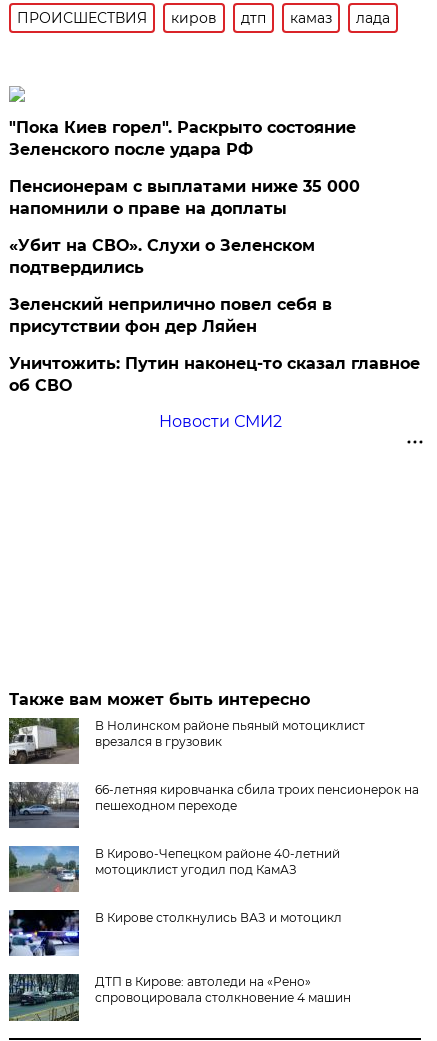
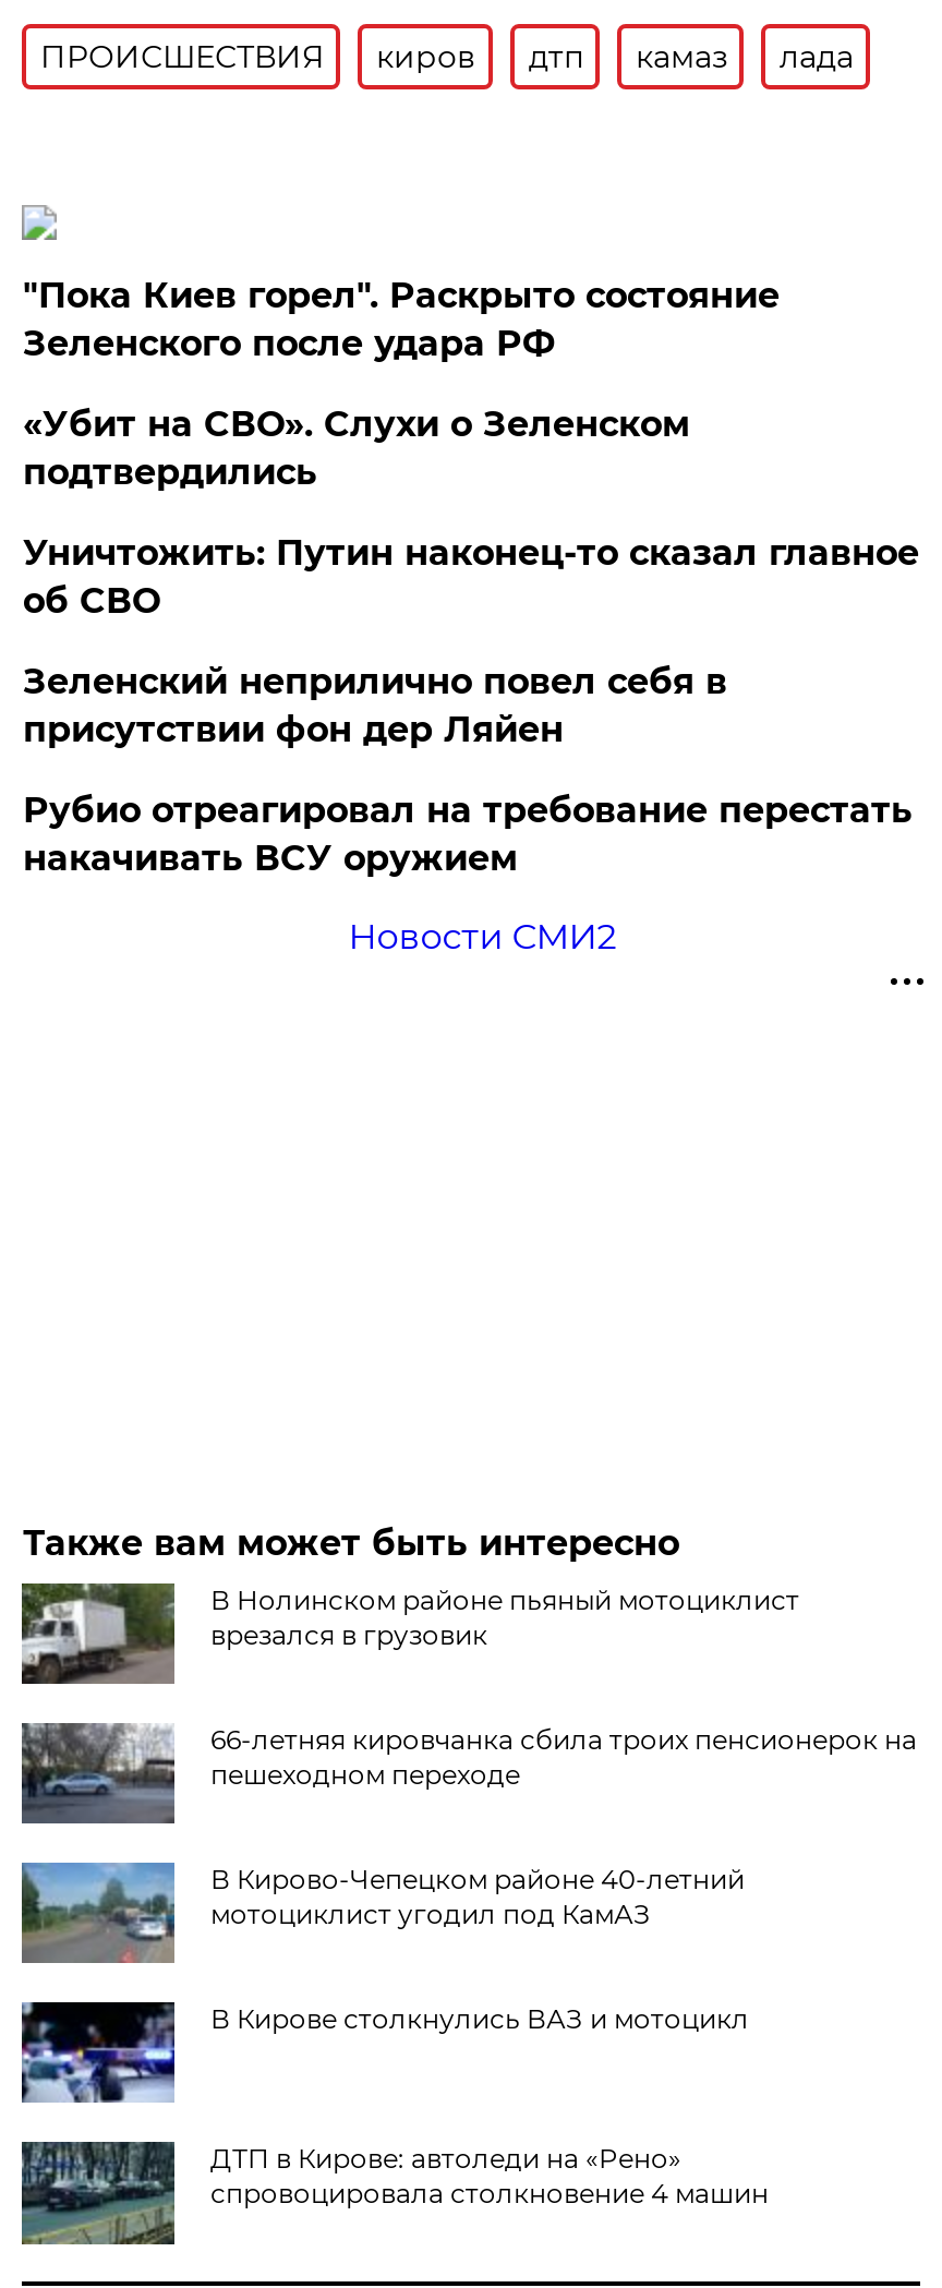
[9,177,360,218] Пенсионерам с выплатами ниже 35 000 | напомнили о праве на доплаты -> none
moved [9,236,315,277] -> [23,403,690,493]: «Убит на СВО». Слухи о Зеленском | подтвердились
none -> [23,789,912,879] Рубио отреагировал на требование перестать | накачивать ВСУ оружием
moved [9,354,420,395] -> [23,532,919,621]: Уничтожить: Путин наконец-то сказал главное | об СВО

